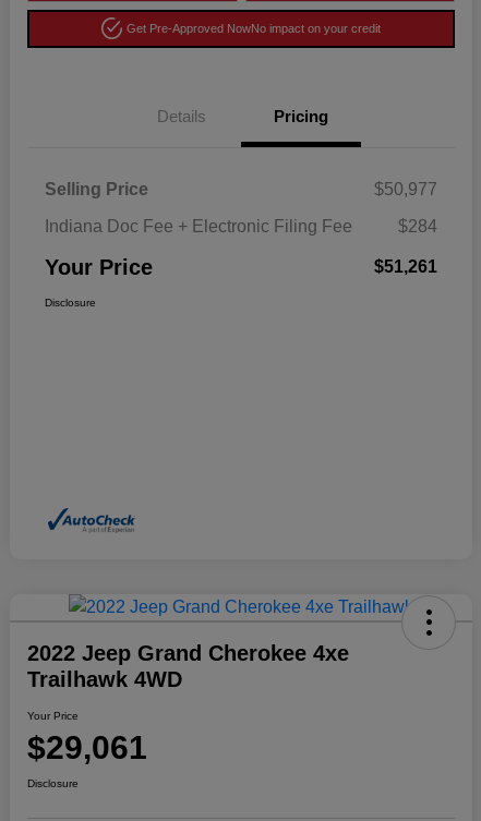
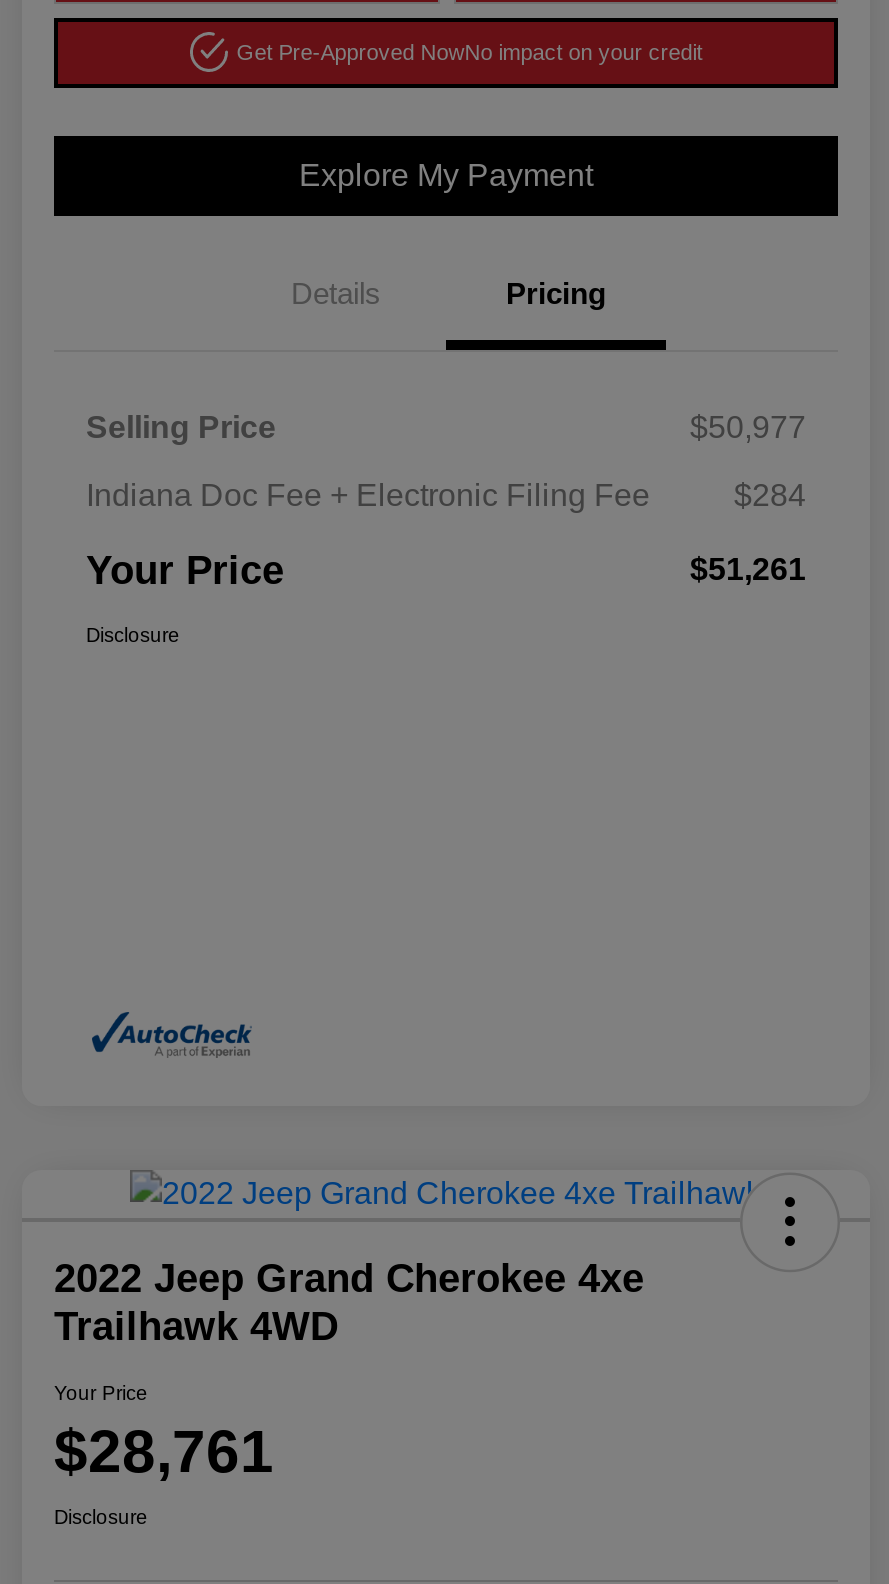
none -> [299,157,593,191] Explore My Payment
[27,729,147,765] $29,061 -> [54,1418,274,1484] $28,761

